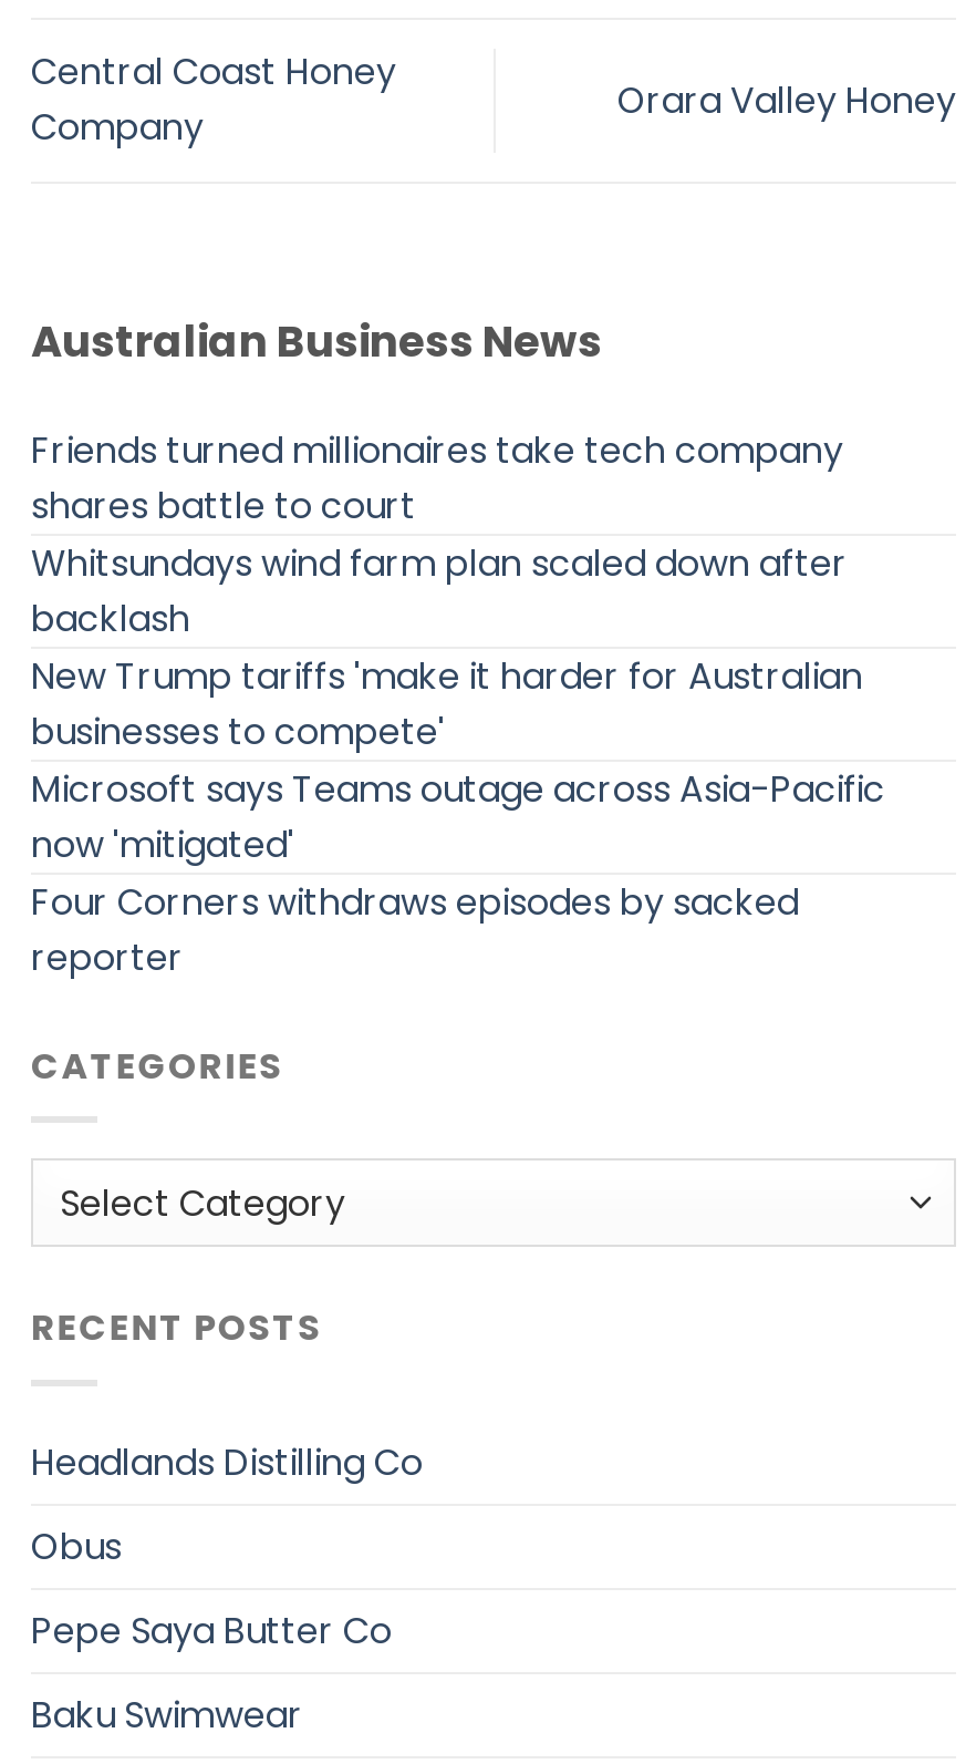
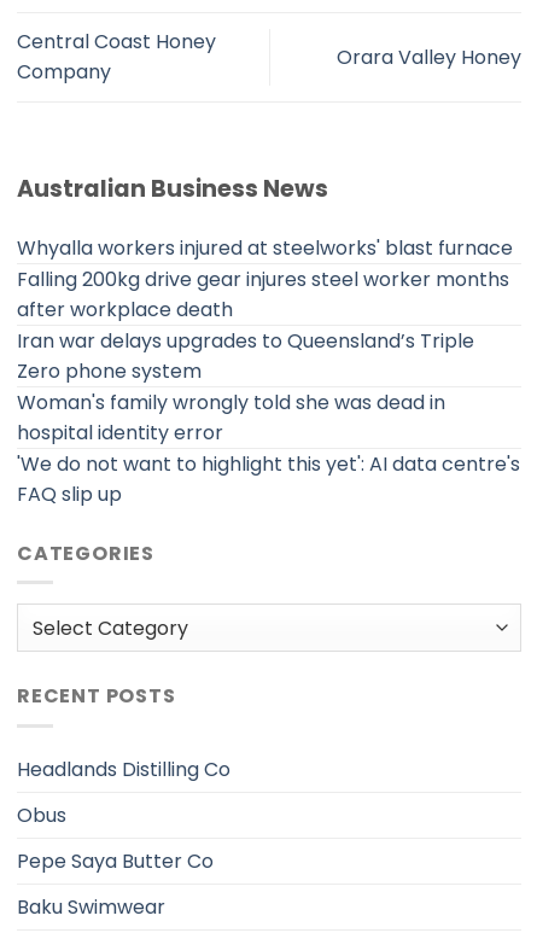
[31,424,885,982] Friends turned millionaires take tech company | shares battle to court | Whitsundays wind farm plan scaled down after | backlash | New Trump tariffs 'make it harder for Australian | businesses to compete' | Microsoft says Teams outage across Asia-Pacific | now 'mitigated' | Four Corners withdraws episodes by sacked | reporter -> [17,234,520,508] Whyalla workers injured at steelworks' blast furnace | Falling 200kg drive gear injures steel worker months | after workplace death | Iran war delays upgrades to Queensland’s Triple | Zero phone system | Woman's family wrongly told she was dead in | hospital identity error | 'We do not want to highlight this yet': AI data centre's | FAQ slip up

